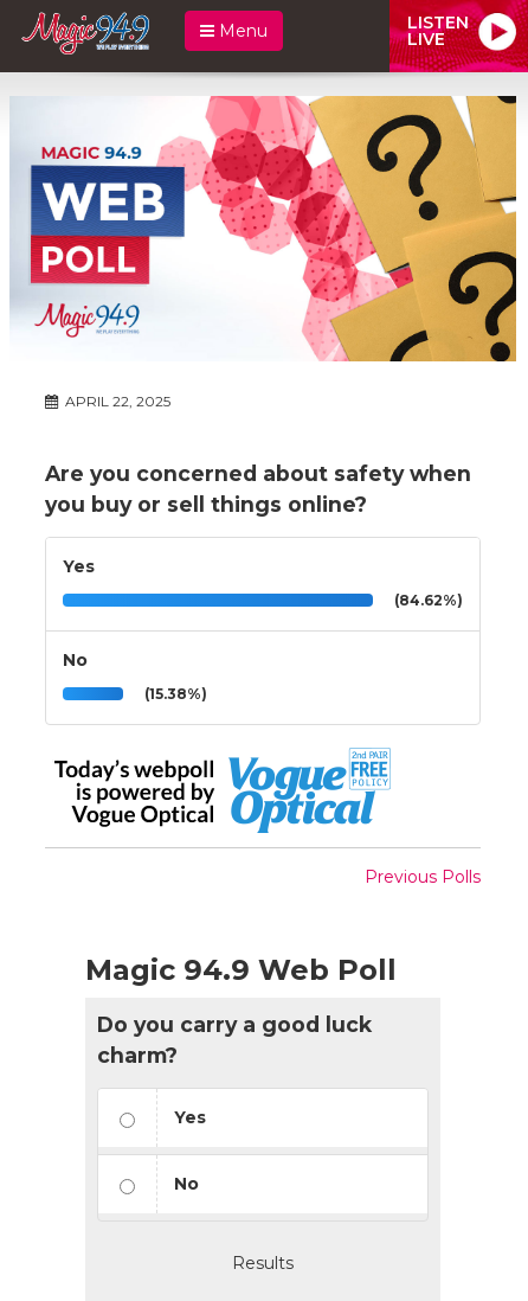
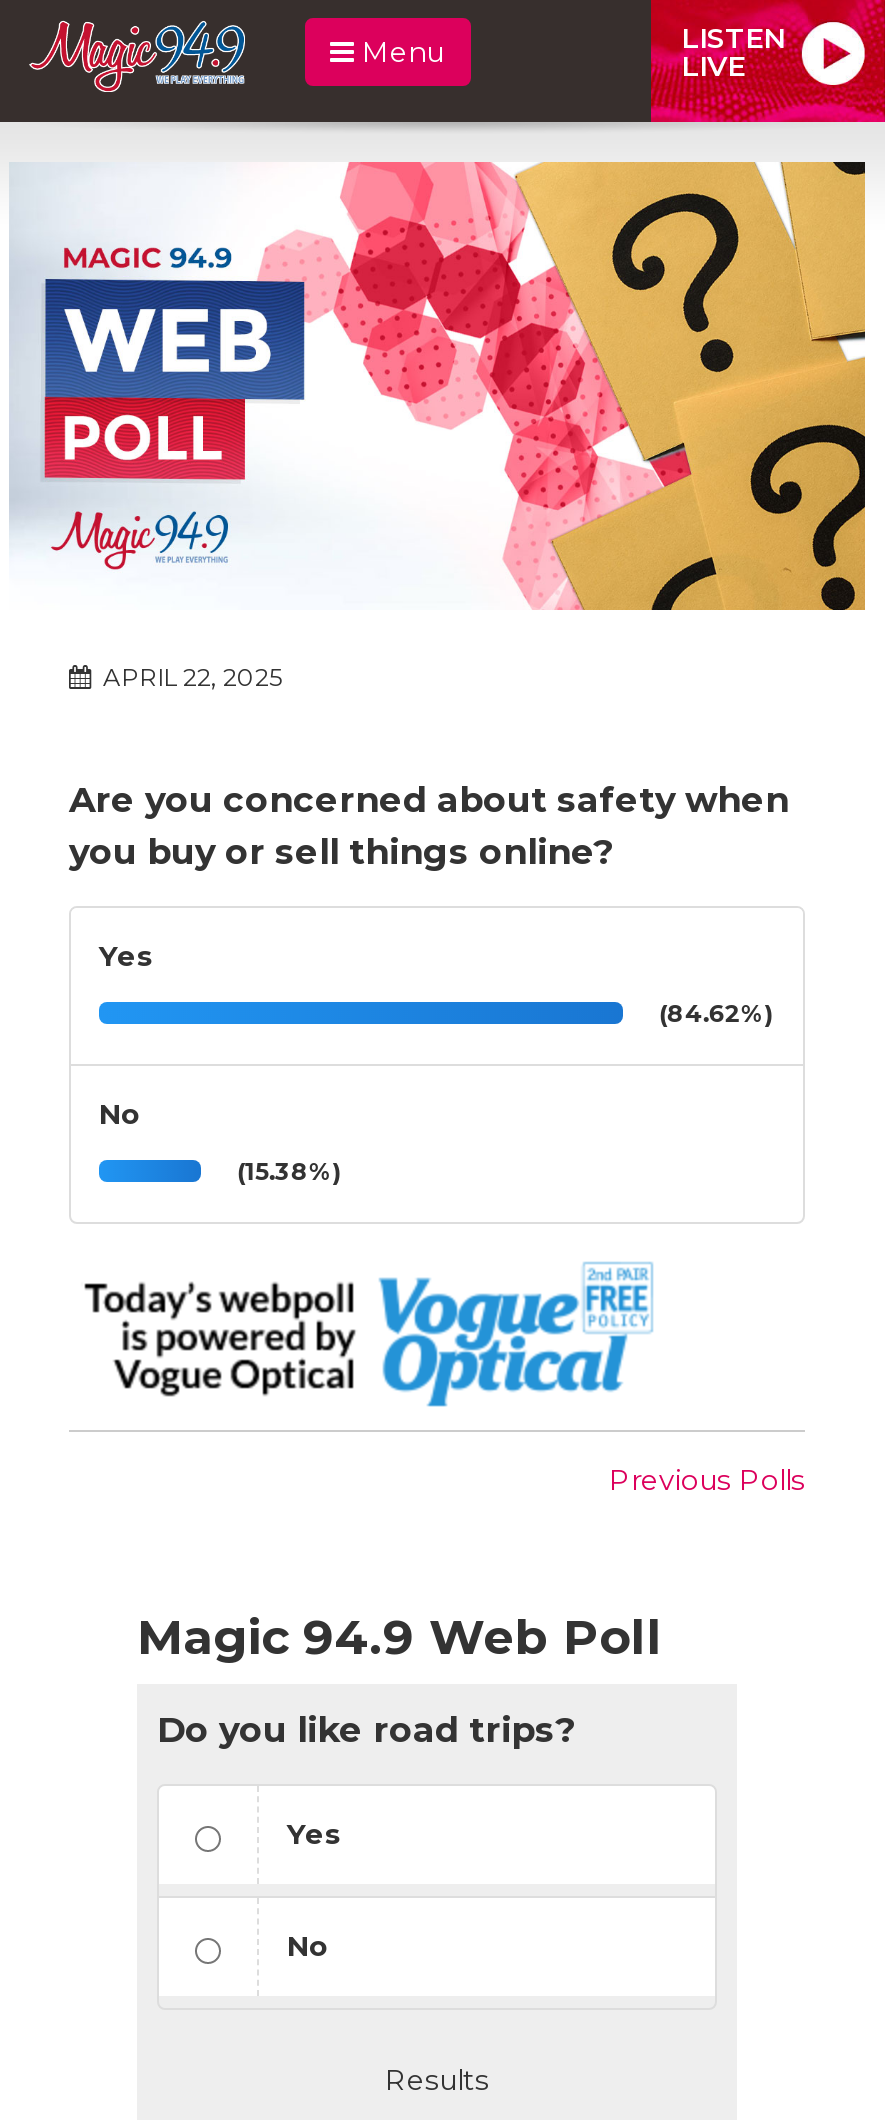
[97,1012,372,1068] Do you carry a good luck | charm? -> [157,1708,575,1750] Do you like road trips?

